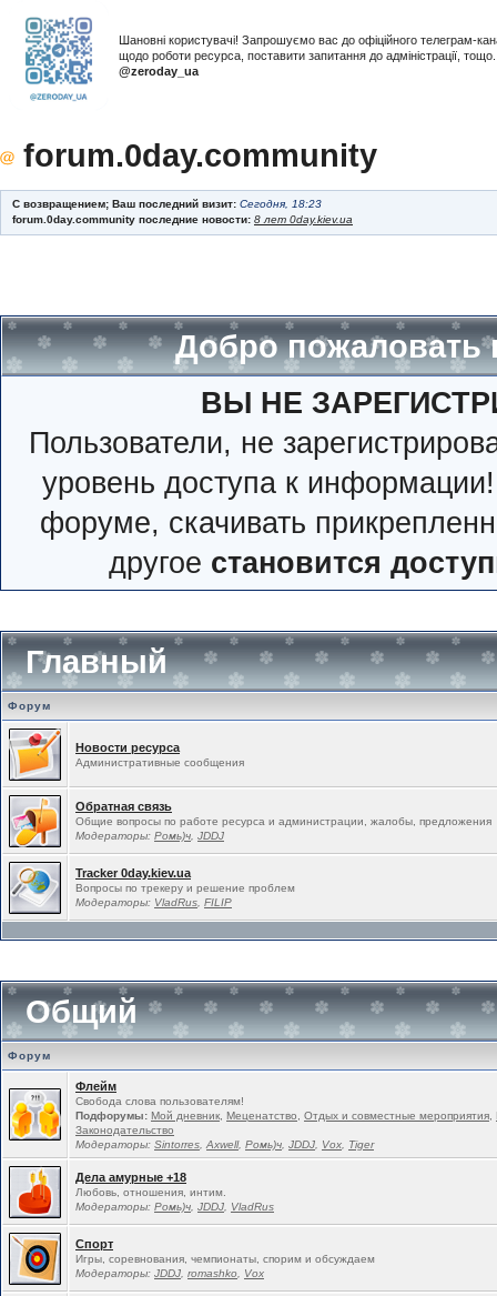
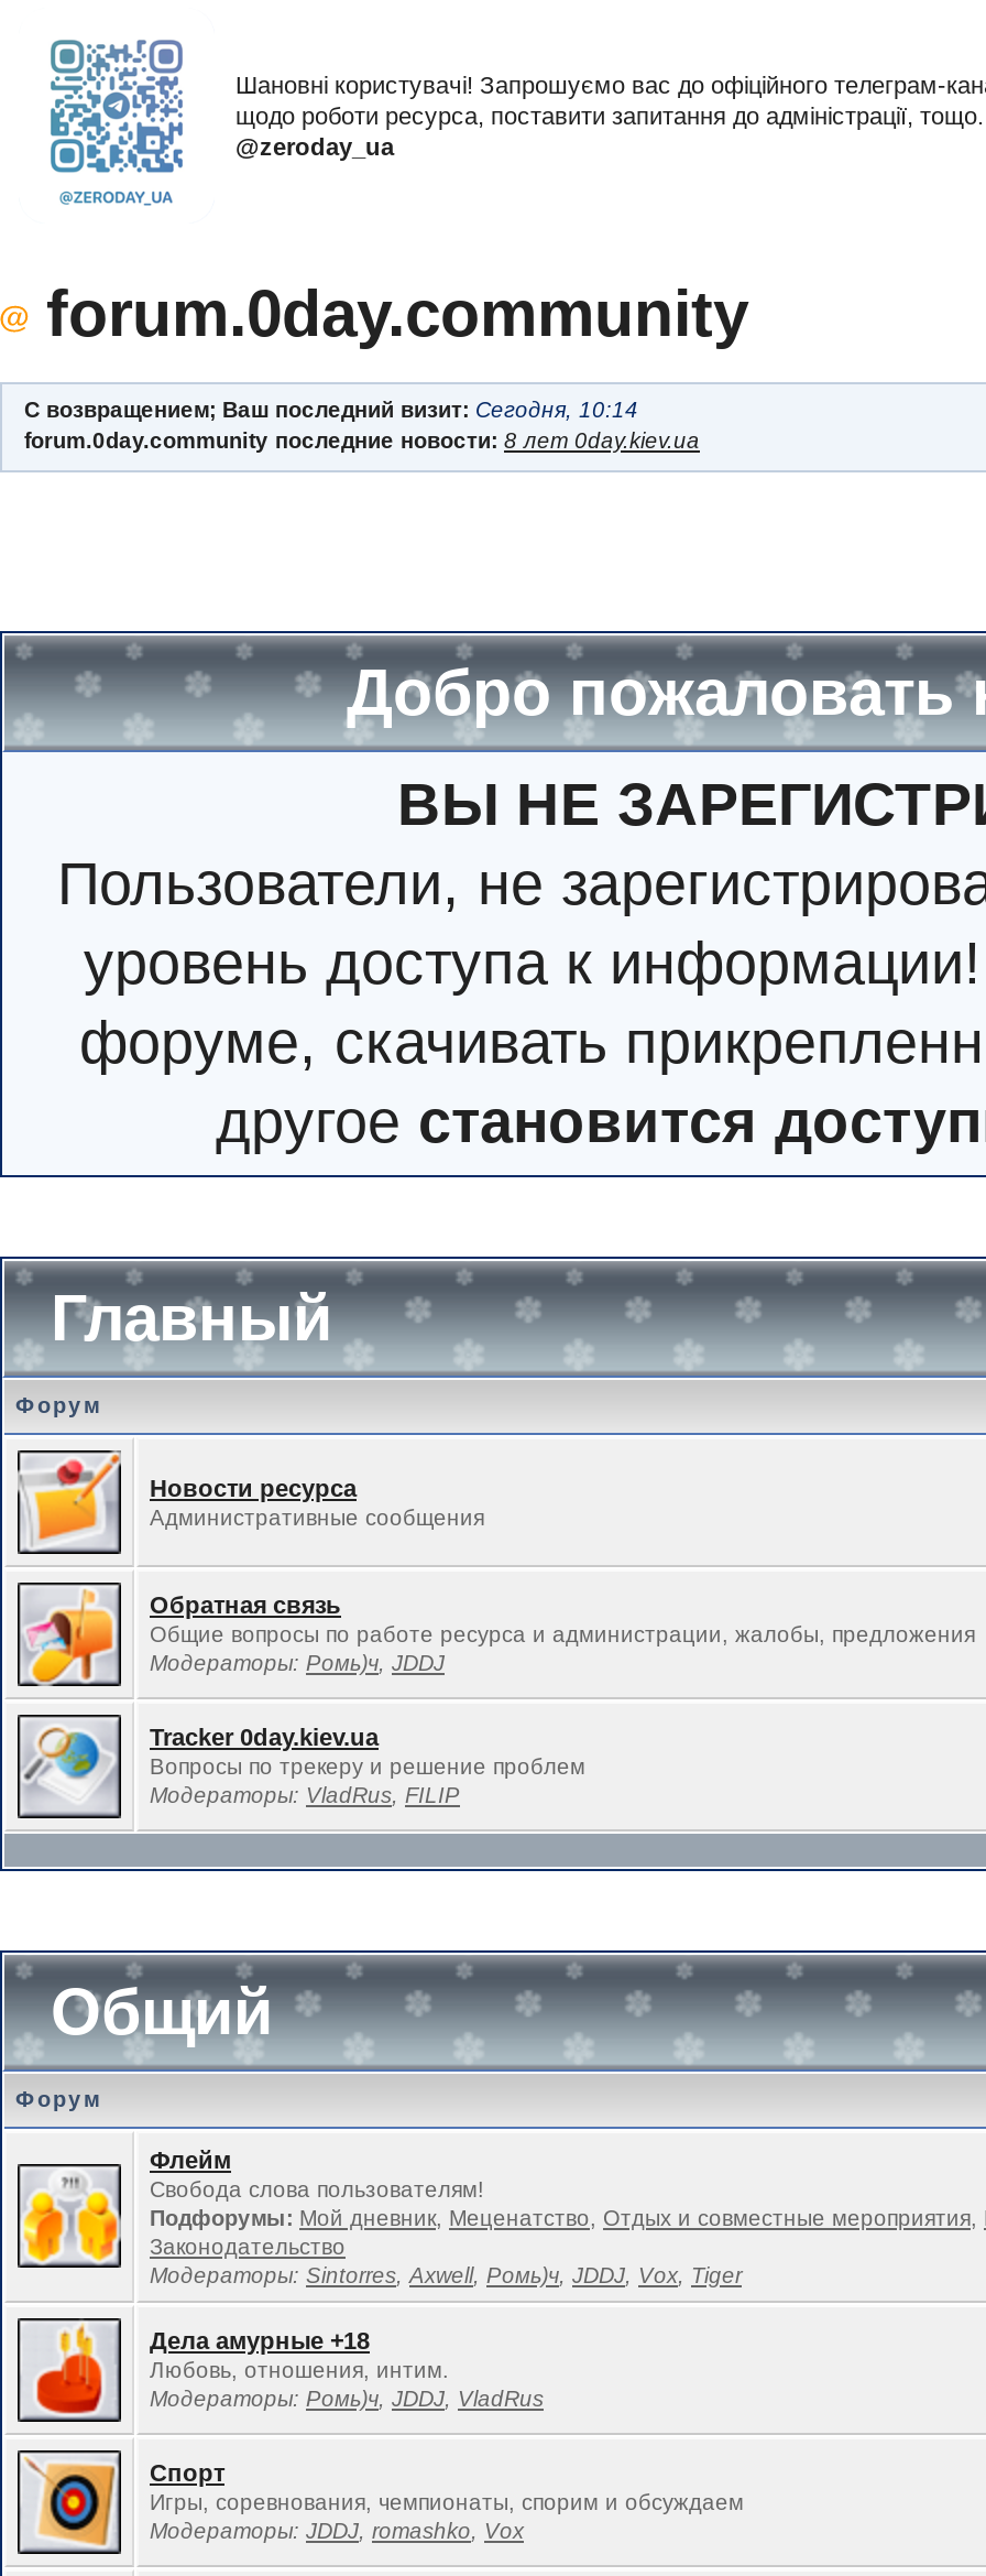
[12,198,322,210] С возвращением; Ваш последний визит: Сегодня, 18:23 -> [24,398,638,422] С возвращением; Ваш последний визит: Сегодня, 10:14

